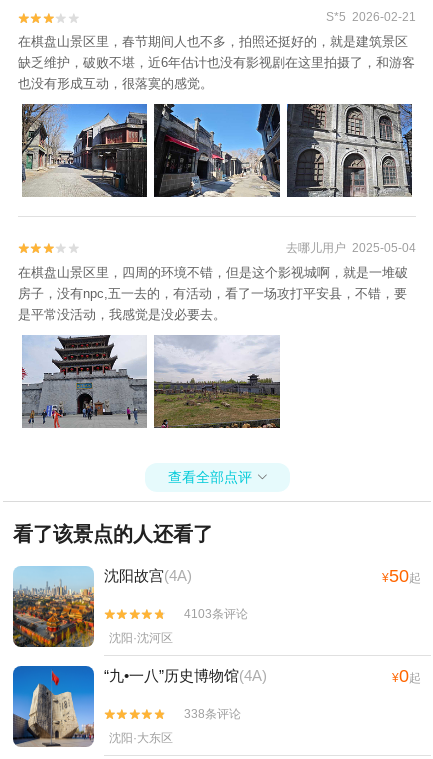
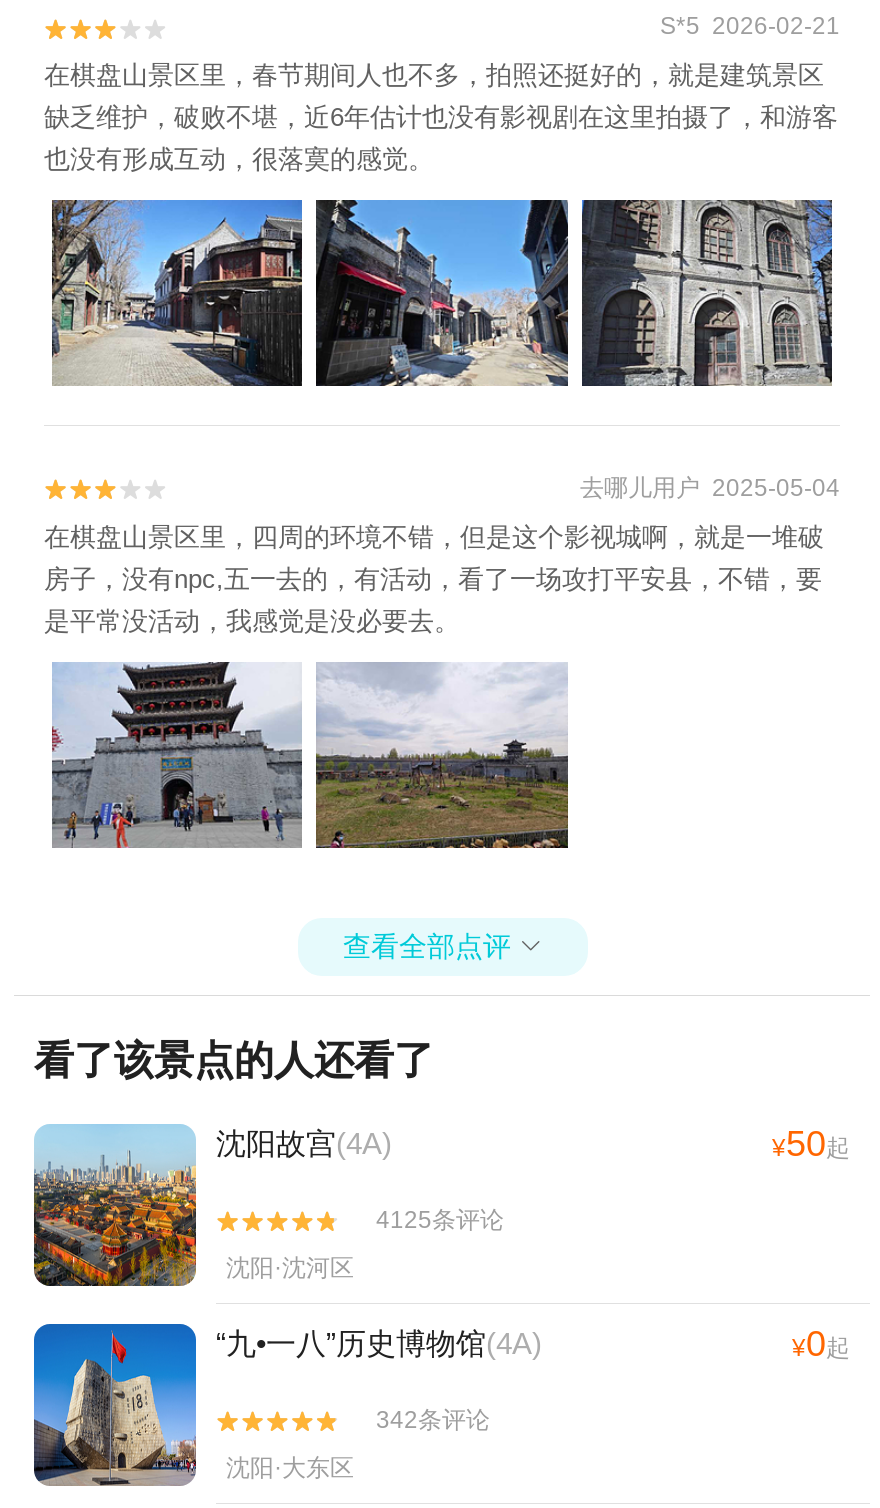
[184,607,248,621] 4103条评论 -> [376,1206,504,1234] 4125条评论
[184,707,241,721] 338条评论 -> [376,1406,490,1434] 342条评论

